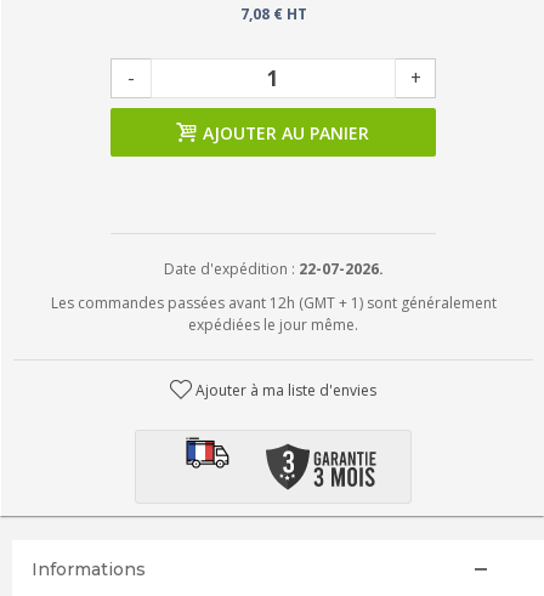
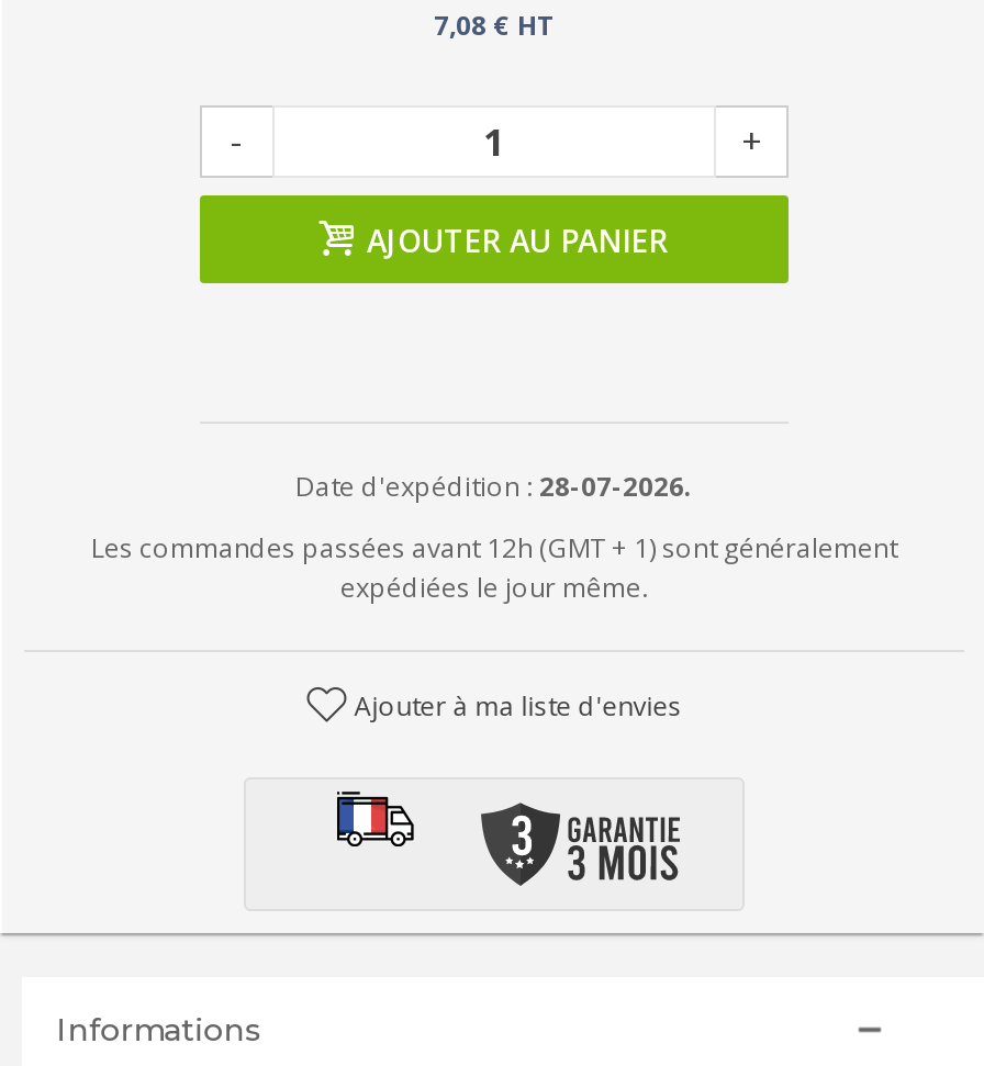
[163,259,383,279] Date d'expédition : 22-07-2026. -> [295,468,693,505] Date d'expédition : 28-07-2026.

